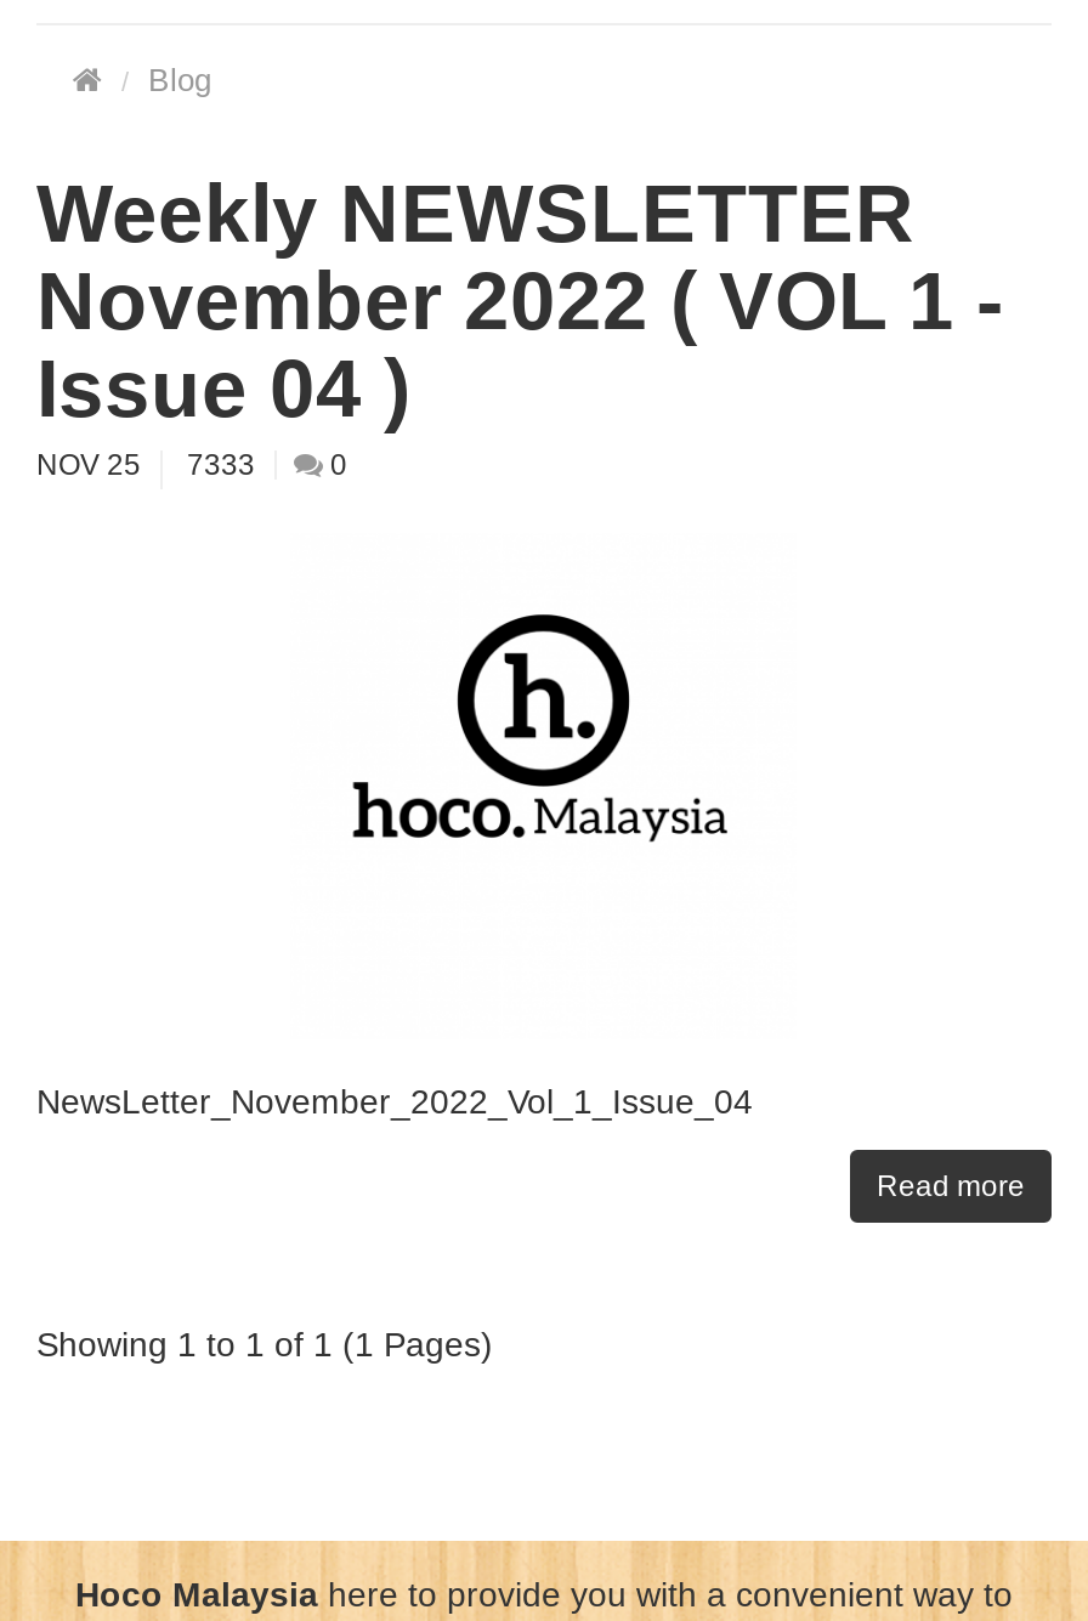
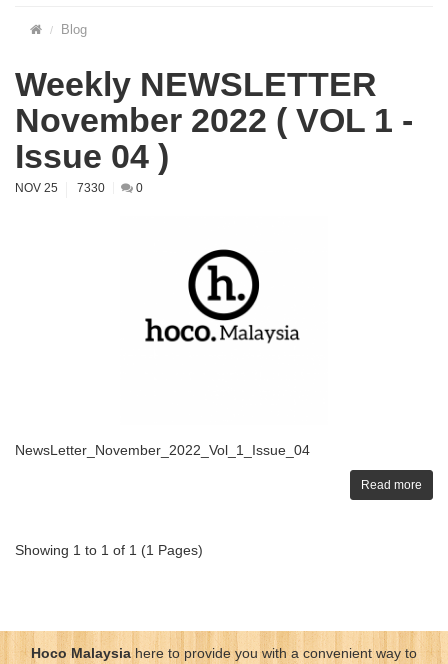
[36,448,255,482] NOV 25 7333 -> [15,181,105,195] NOV 25 7330

